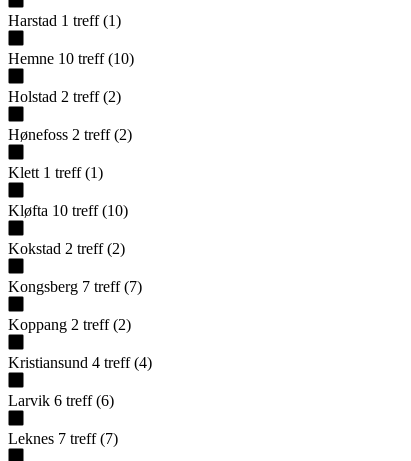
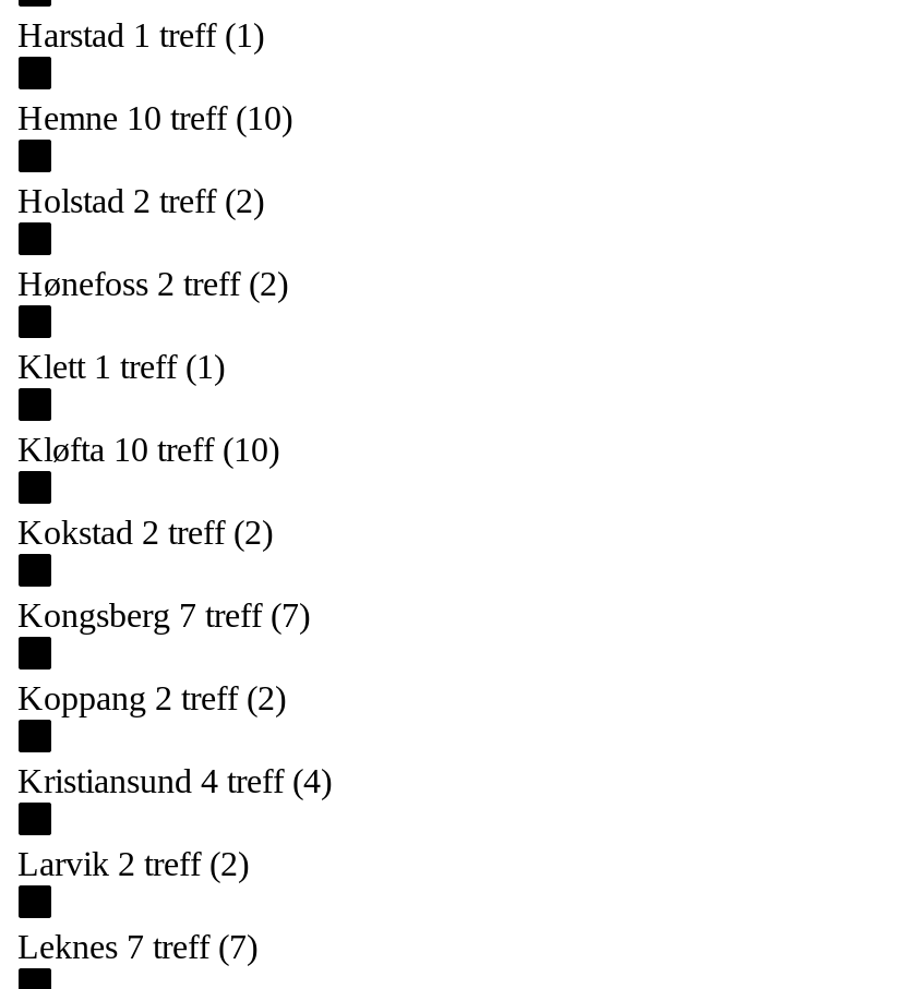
[8,392,114,409] Larvik 6 treff (6) -> [17,845,249,882] Larvik 2 treff (2)

